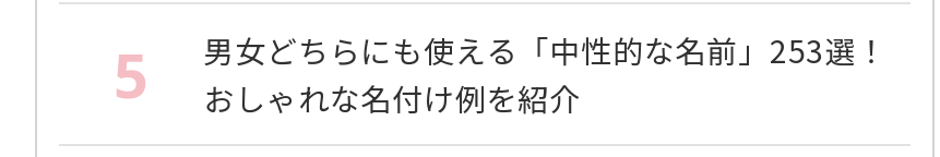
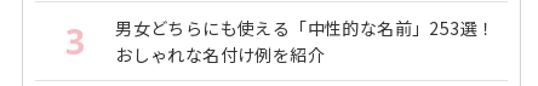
[113,29,888,120] 5 男女どちらにも使える「中性的な名前」253選！ おしゃれな名付け例を紹介 -> [65,16,495,67] 3 男女どちらにも使える「中性的な名前」253選！ おしゃれな名付け例を紹介

